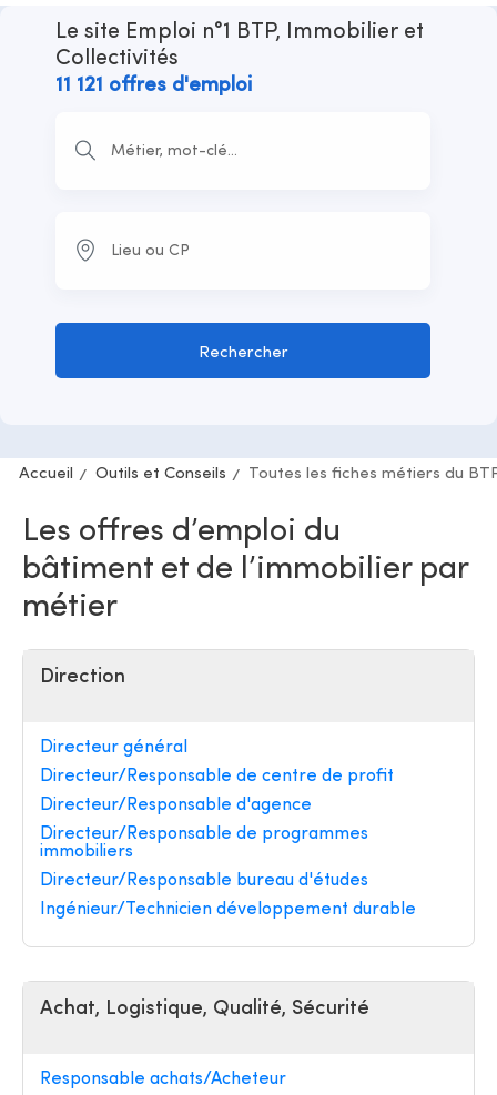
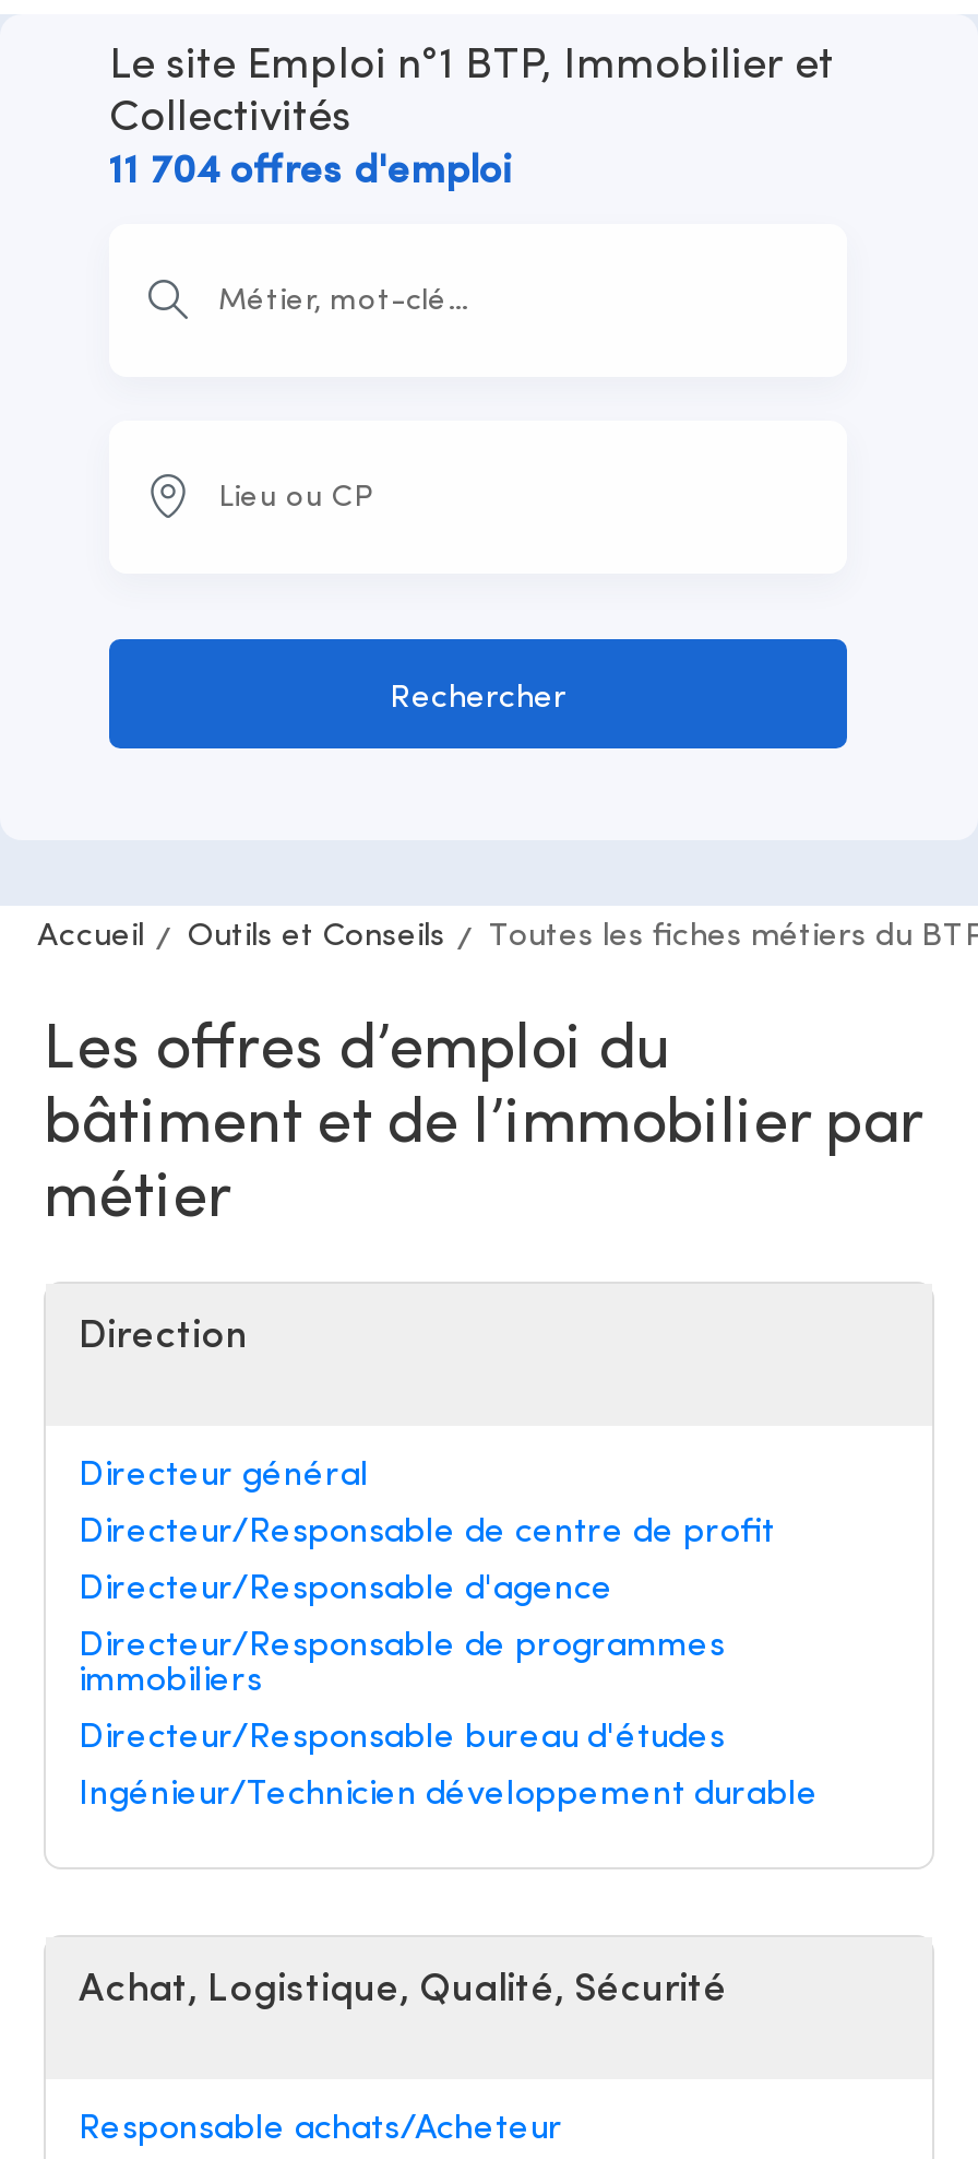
[55,75,252,97] 11 121 offres d'emploi -> [109,152,511,193] 11 704 offres d'emploi

